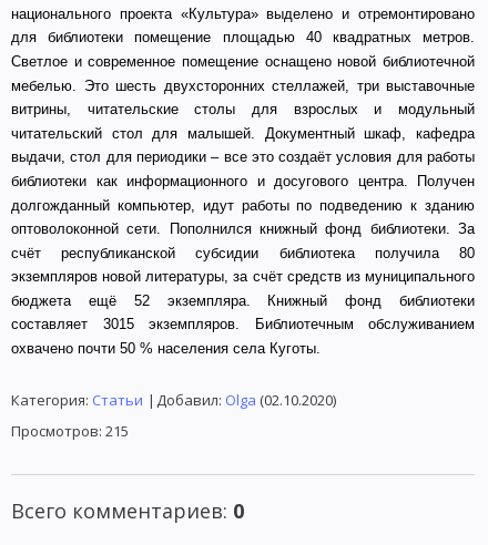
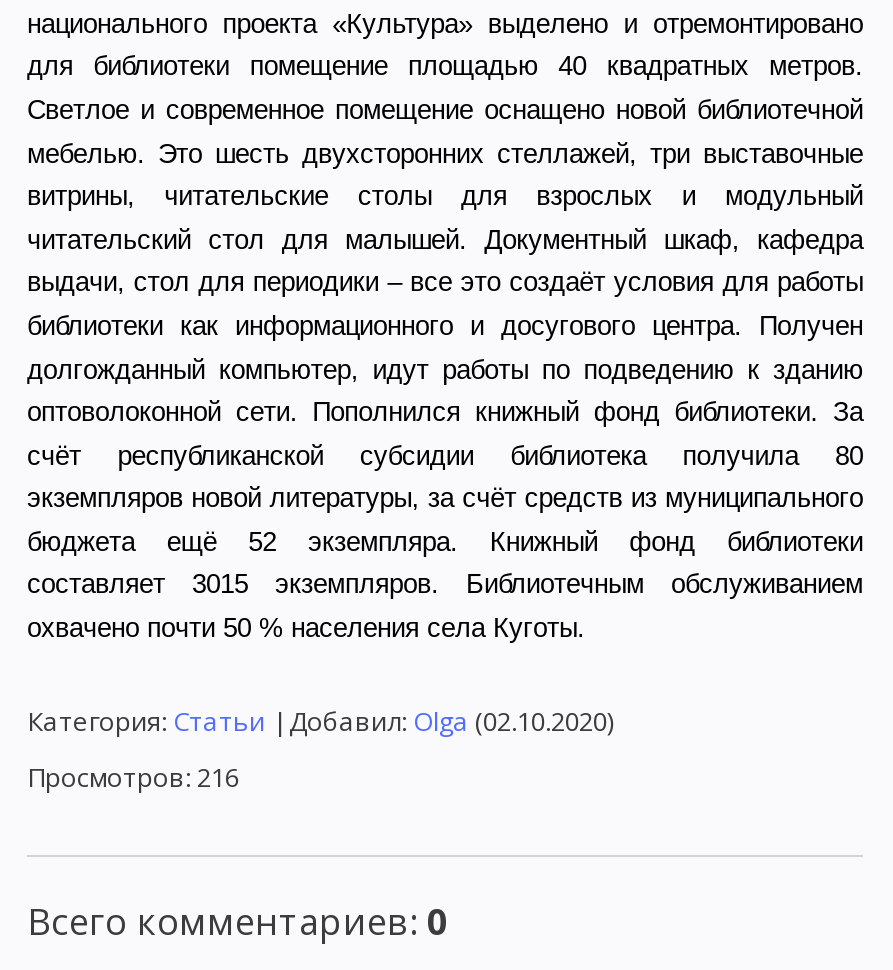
[11,421,129,441] Просмотров: 215 -> [27,759,239,795] Просмотров: 216

